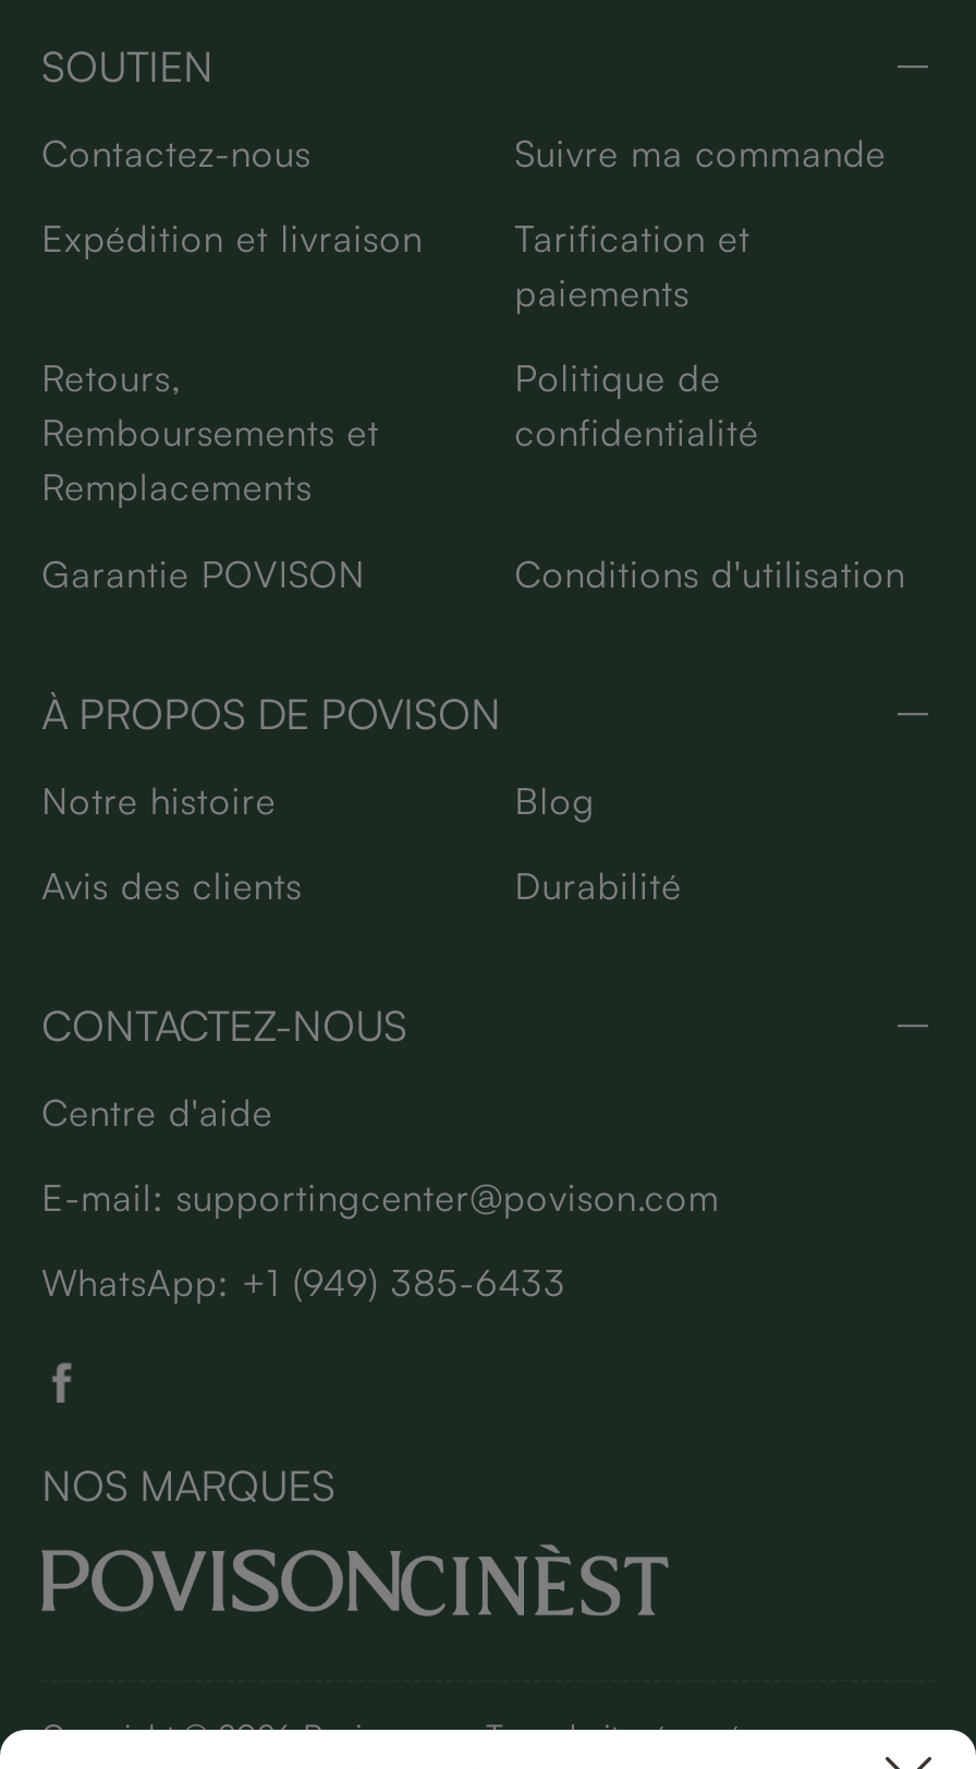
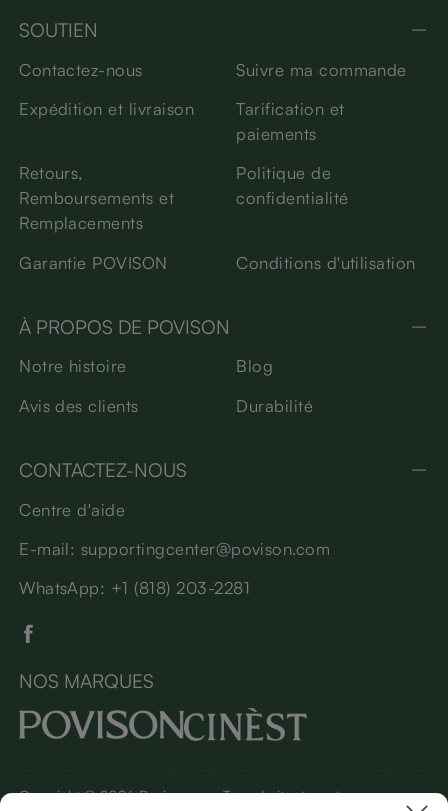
[42,1260,566,1305] WhatsApp: +1 (949) 385-6433 -> [19,577,250,598] WhatsApp: +1 (818) 203-2281

